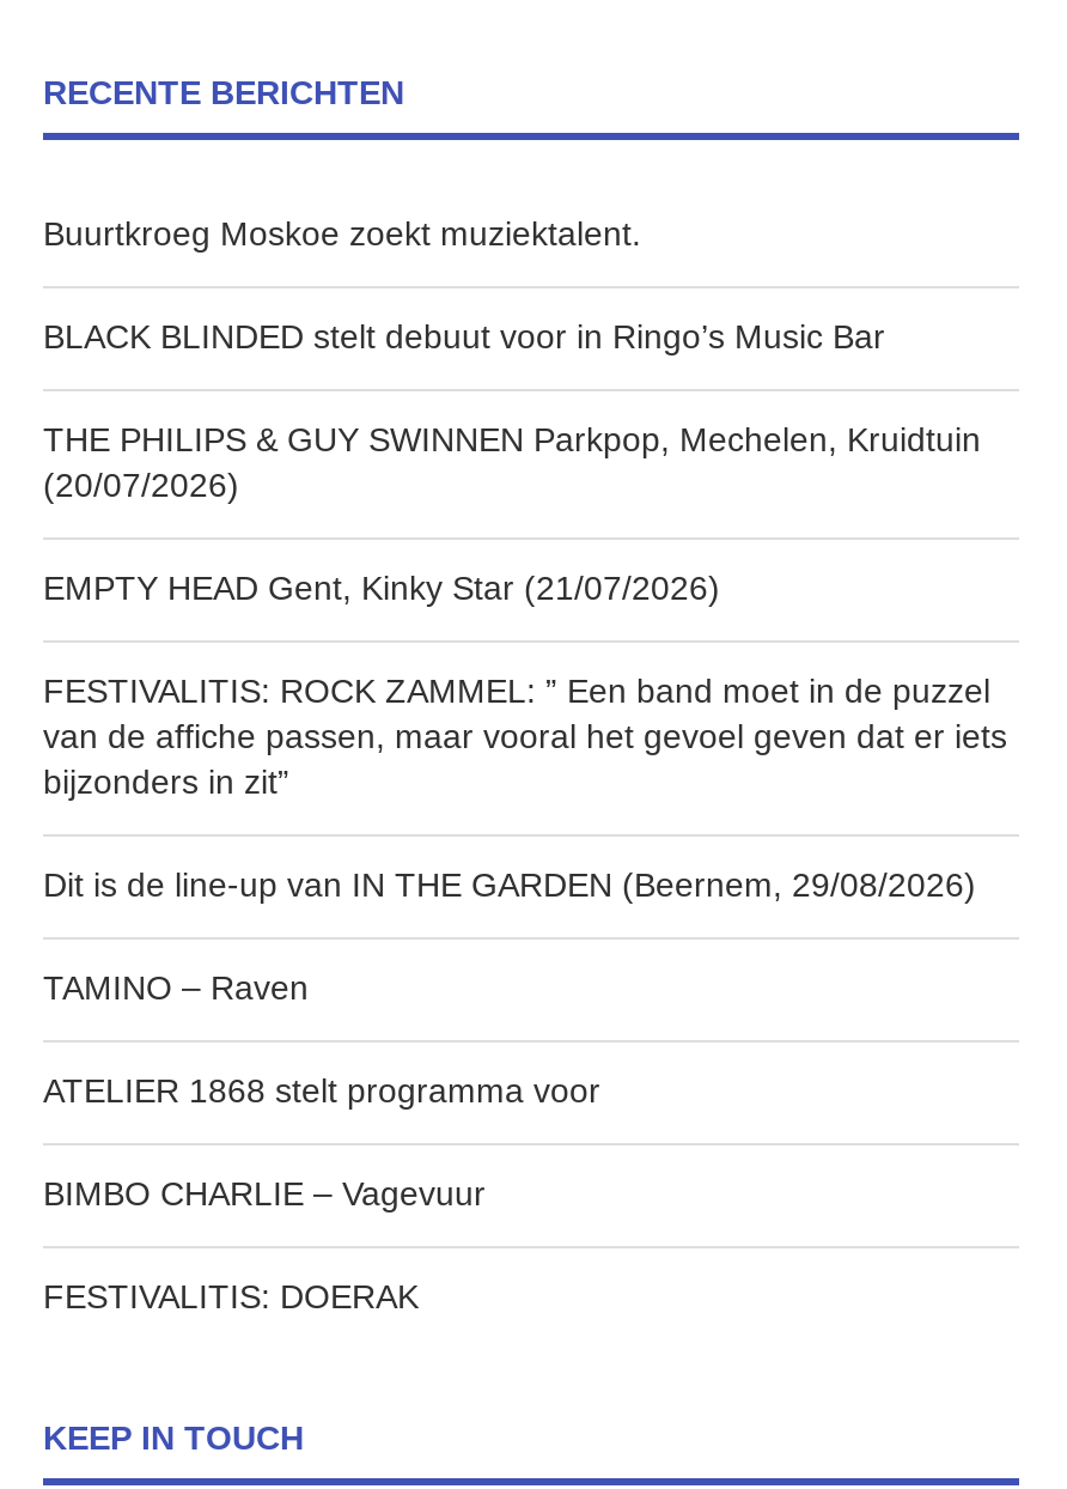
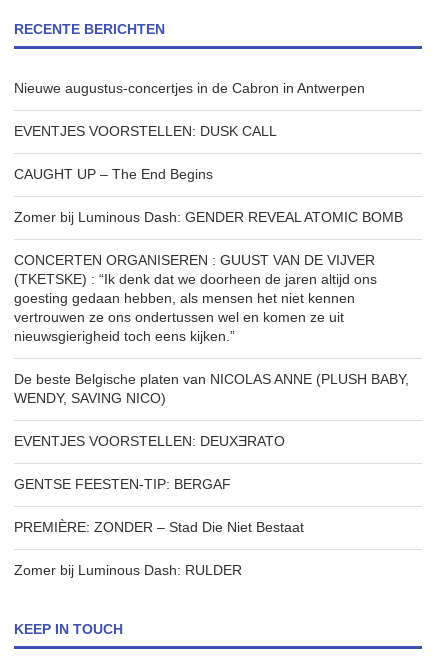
[43,215,641,254] Buurtkroeg Moskoe zoekt muziektalent. -> [14,80,365,96] Nieuwe augustus-concertjes in de Cabron in Antwerpen
[43,318,885,356] BLACK BLINDED stelt debuut voor in Ringo’s Music Bar -> [14,123,277,139] EVENTJES VOORSTELLEN: DUSK CALL
[43,421,981,505] THE PHILIPS & GUY SWINNEN Parkpop, Mechelen, Kruidtuin | (20/07/2026) -> [14,166,213,182] CAUGHT UP – The End Begins
[43,570,720,608] EMPTY HEAD Gent, Kinky Star (21/07/2026) -> [14,209,403,225] Zomer bij Luminous Dash: GENDER REVEAL ATOMIC BOMB
[43,672,1007,802] FESTIVALITIS: ROCK ZAMMEL: ” Een band moet in de puzzel | van de affiche passen, maar vooral het gevoel geven dat er iets | bijzonders in zit” -> [14,252,377,344] CONCERTEN ORGANISEREN : GUUST VAN DE VIJVER | (TKETSKE) : “Ik denk dat we doorheen de jaren altijd ons | goesting gedaan hebben, als mensen het niet kennen | vertrouwen ze ons ondertussen wel en komen ze uit | nieuwsgierigheid toch eens kijken.”
[43,866,976,905] Dit is de line-up van IN THE GARDEN (Beernem, 29/08/2026) -> [14,371,409,406] De beste Belgische platen van NICOLAS ANNE (PLUSH BABY, | WENDY, SAVING NICO)
[43,969,309,1008] TAMINO – Raven -> [14,433,285,449] EVENTJES VOORSTELLEN: DEUXƎRATO
[43,1072,600,1111] ATELIER 1868 stelt programma voor -> [14,476,231,492] GENTSE FEESTEN-TIP: BERGAF
[43,1175,486,1213] BIMBO CHARLIE – Vagevuur -> [14,519,304,535] PREMIÈRE: ZONDER – Stad Die Niet Bestaat
[43,1278,419,1316] FESTIVALITIS: DOERAK -> [14,562,242,578] Zomer bij Luminous Dash: RULDER

